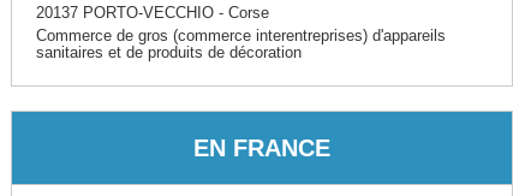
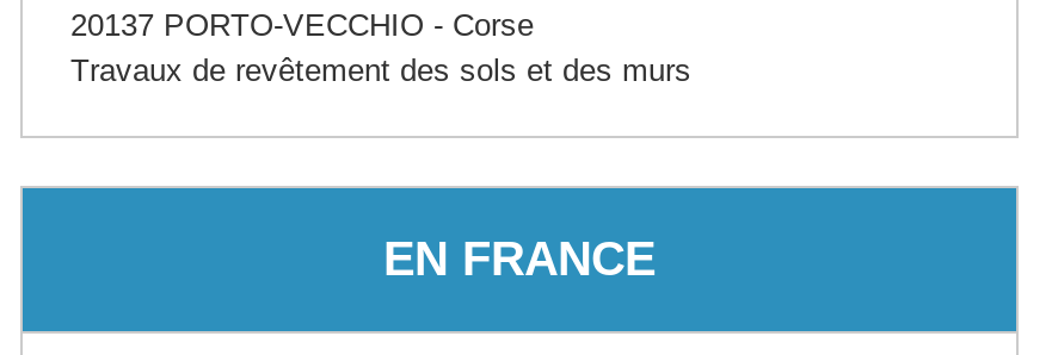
[36,26,446,61] Commerce de gros (commerce interentreprises) d'appareils | sanitaires et de produits de décoration -> [70,52,691,88] Travaux de revêtement des sols et des murs

